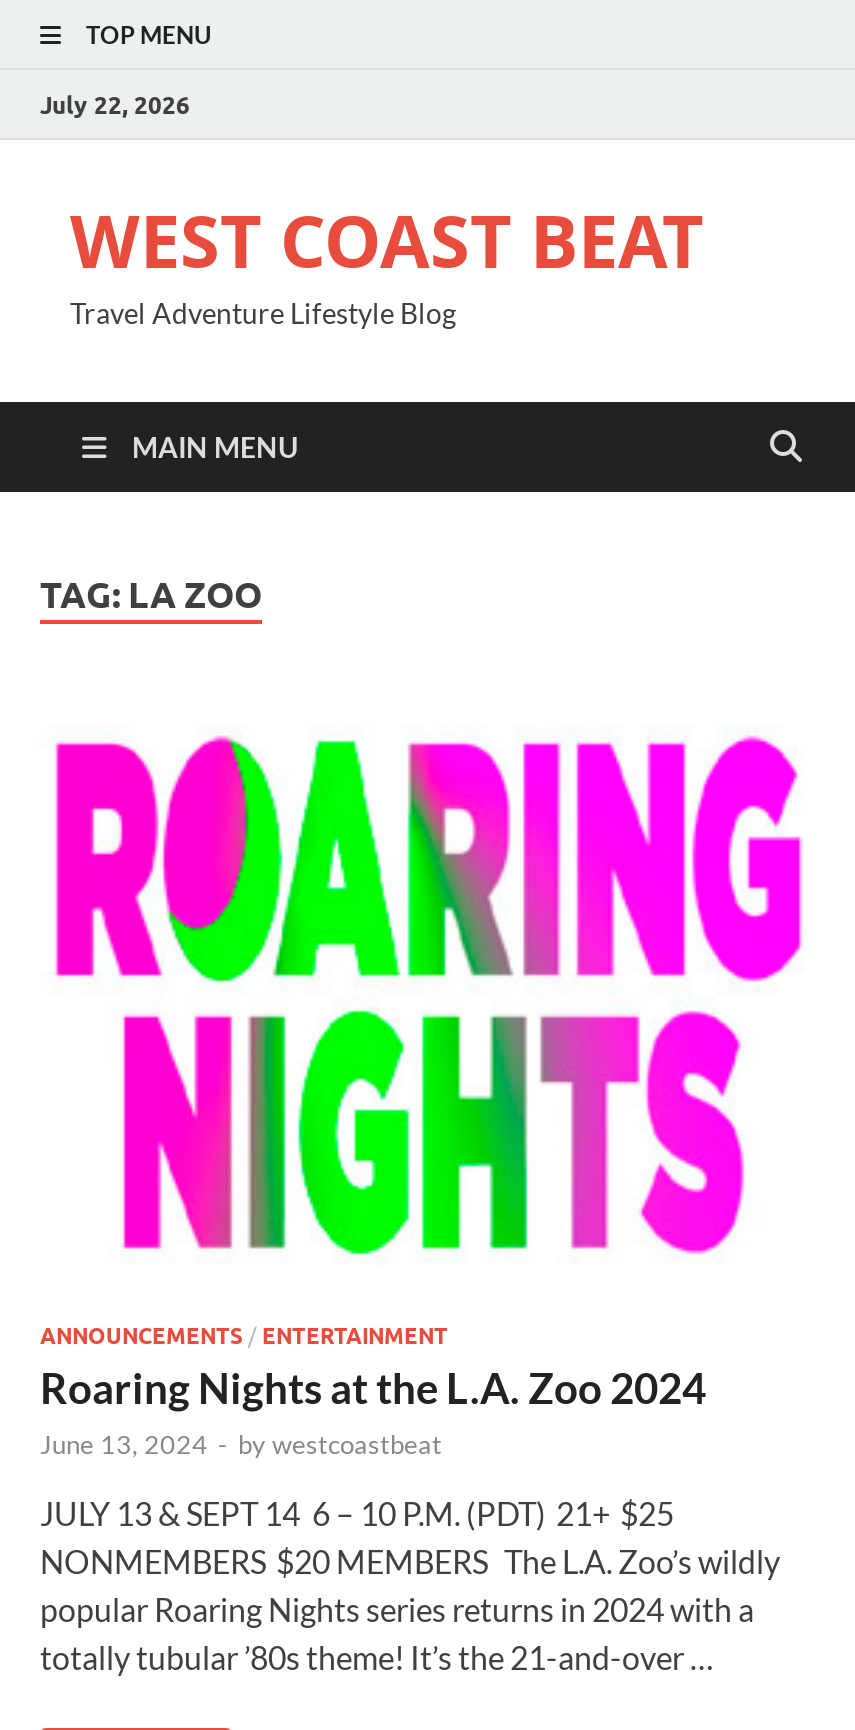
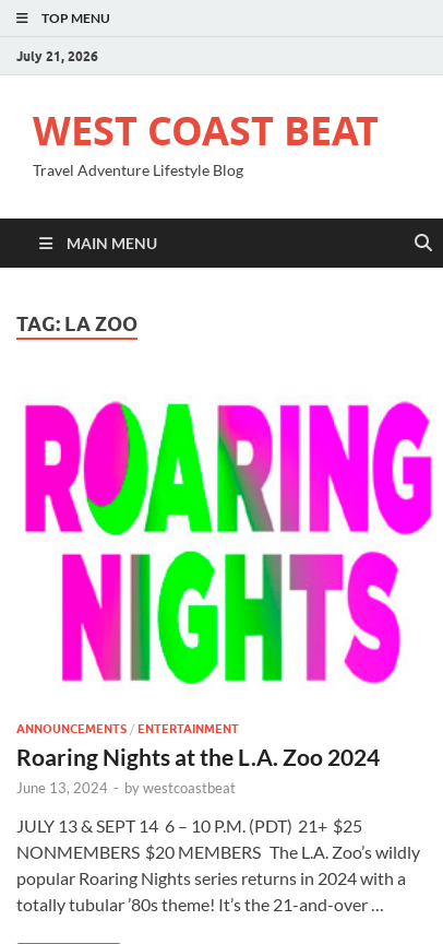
[40,89,190,119] July 22, 2026 -> [16,48,98,64] July 21, 2026

